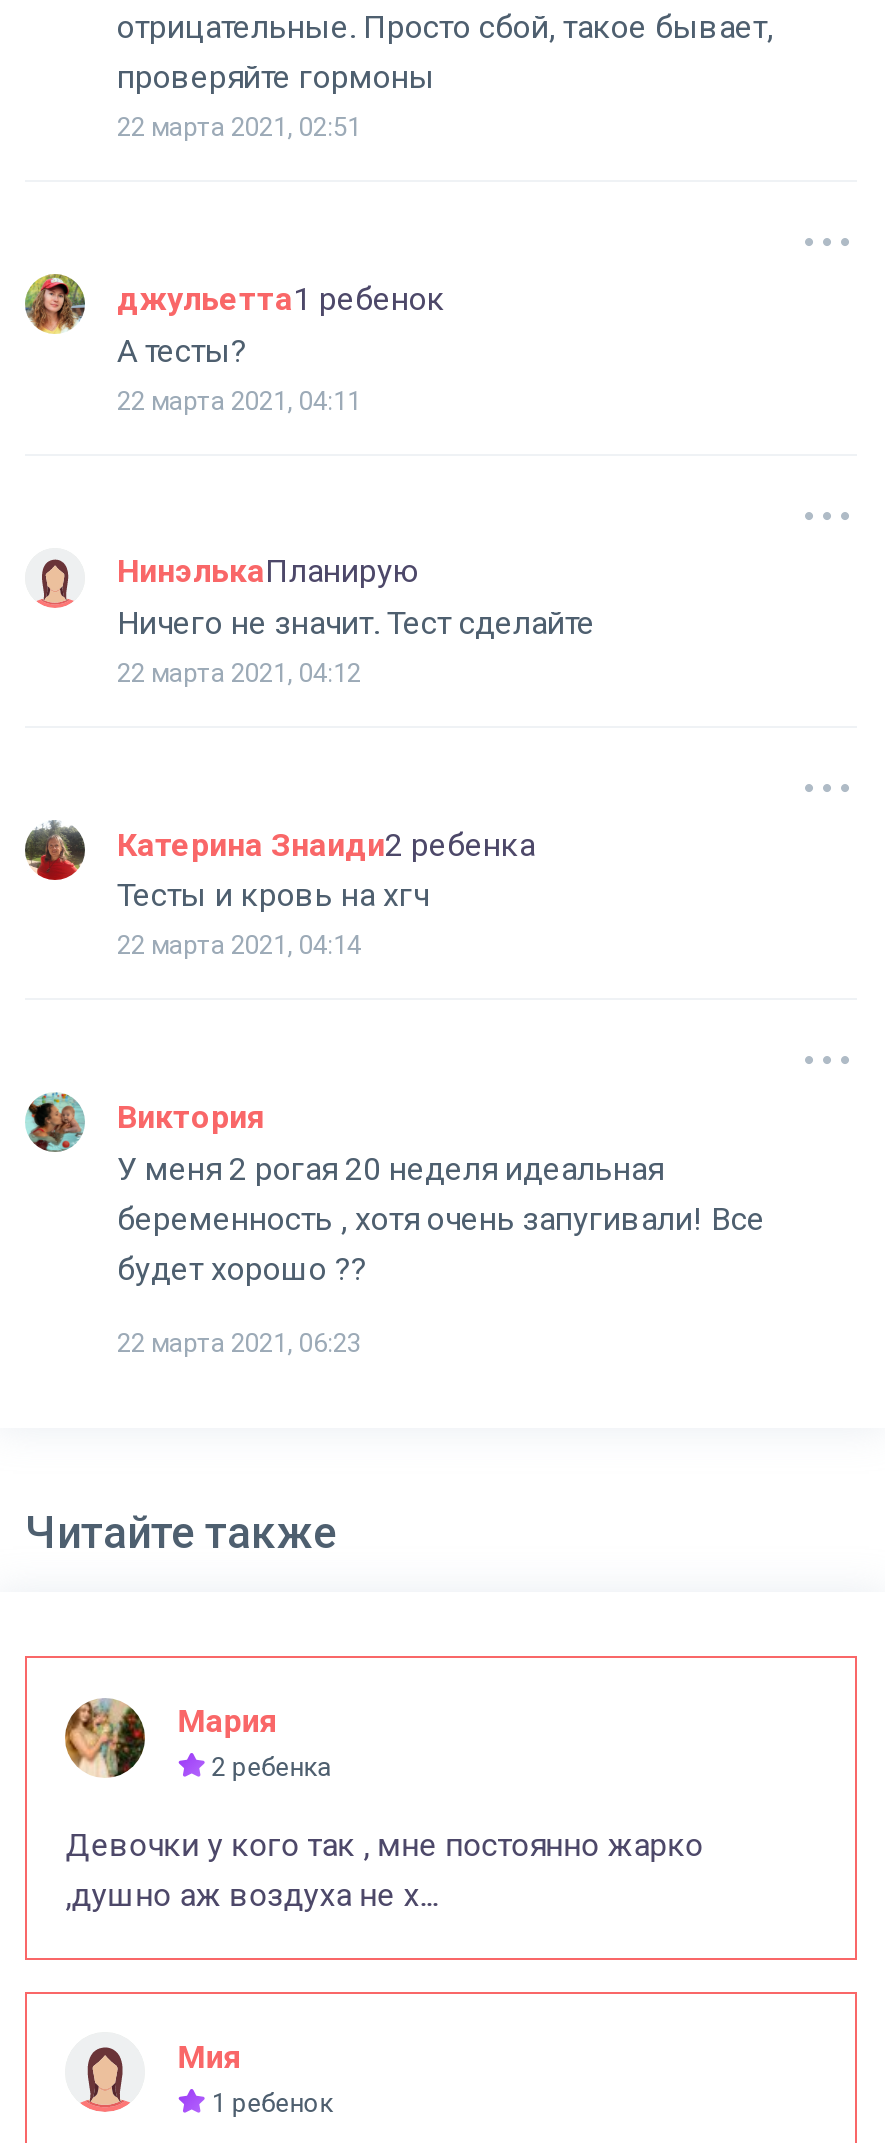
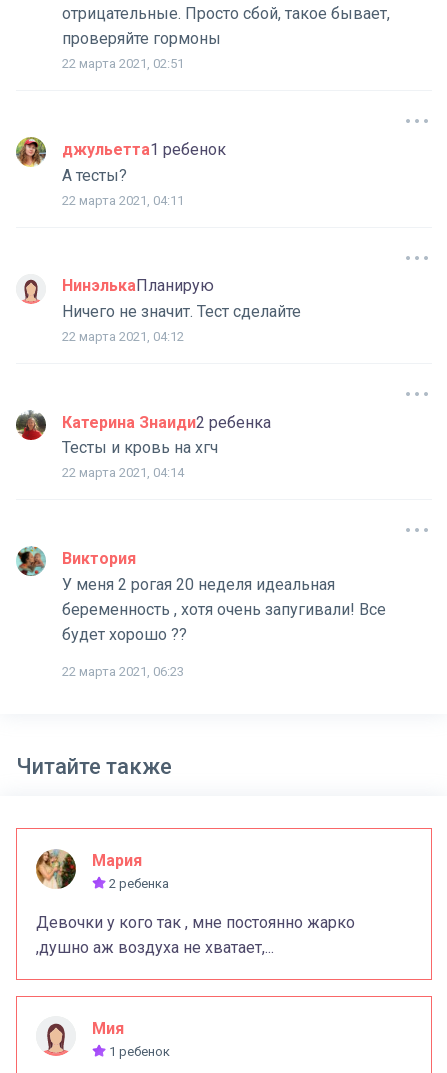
[65,1876,437,1914] ,душно аж воздуха не х... -> [36,938,274,957] ,душно аж воздуха не хватает,...

